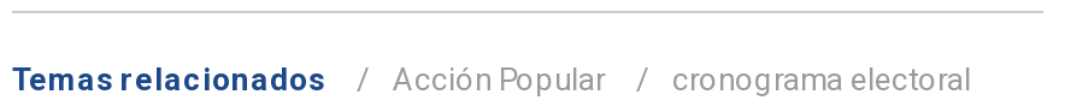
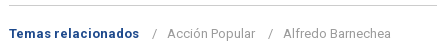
[672,61,971,97] cronograma electoral -> [283,26,391,41] Alfredo Barnechea

